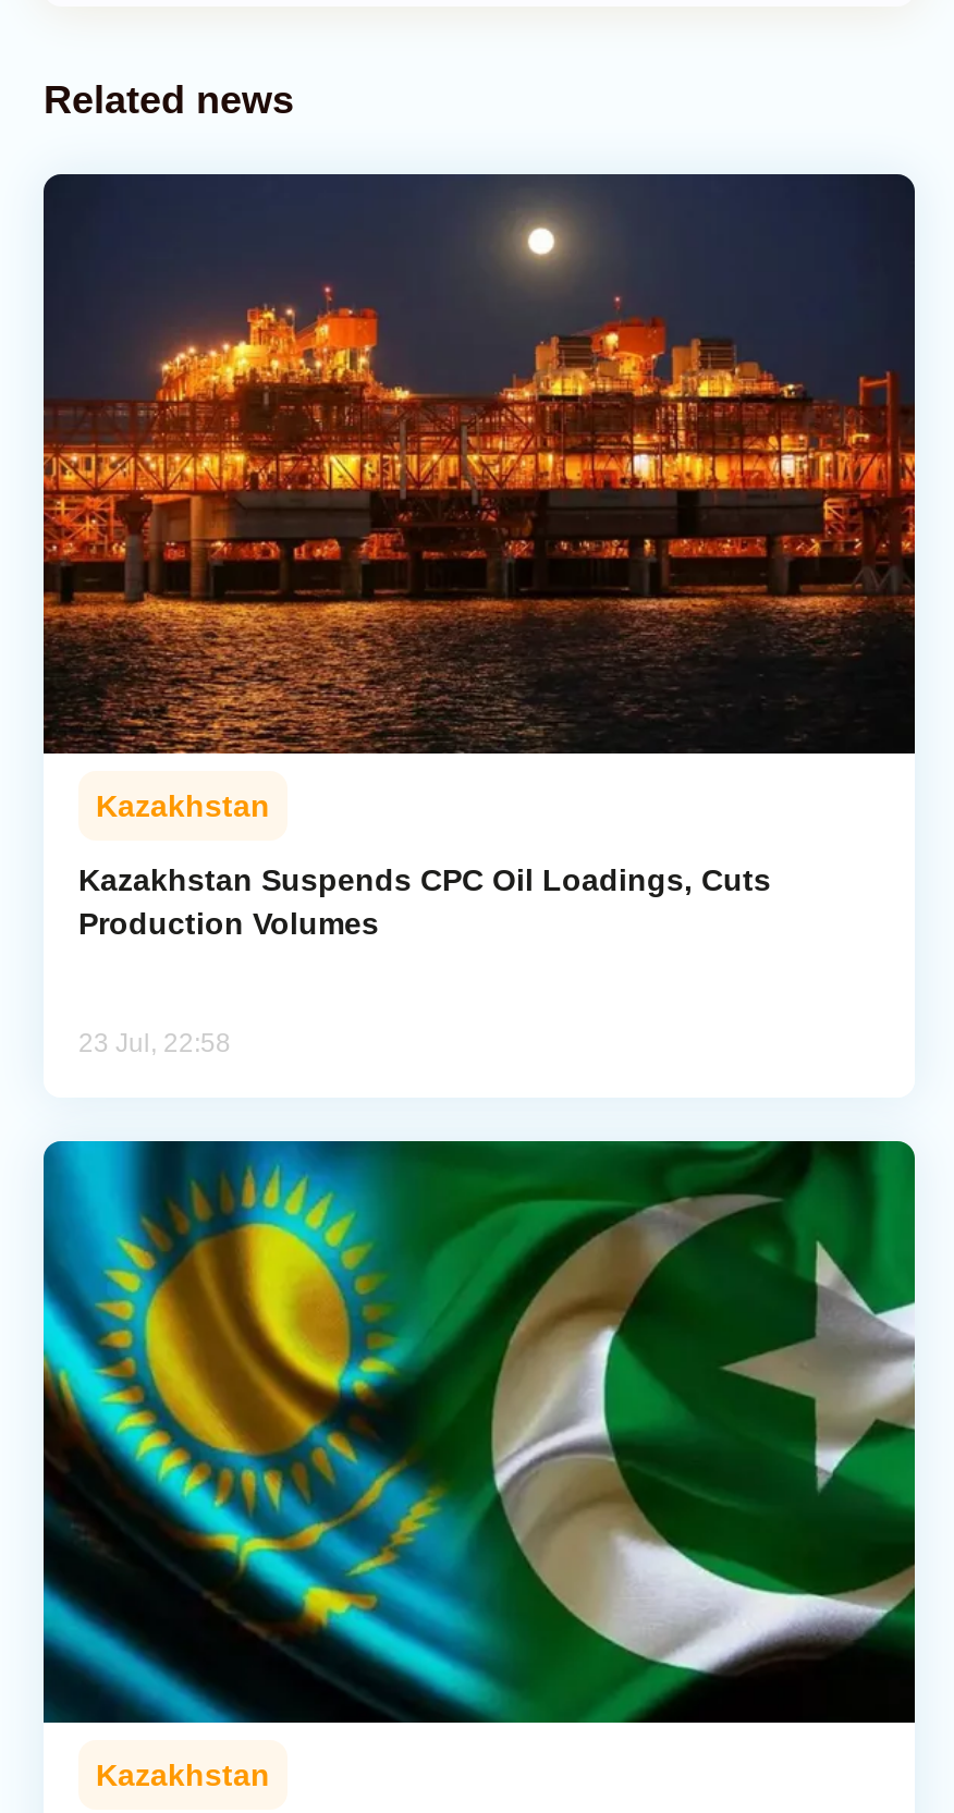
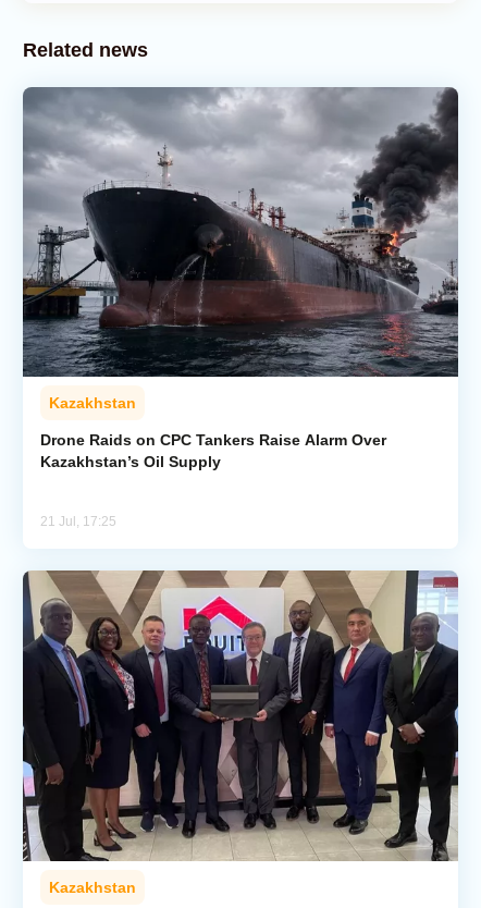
[41,172,917,756] [image] -> [22,87,458,378] [image]
[78,863,771,941] Kazakhstan Suspends CPC Oil Loadings, Cuts | Production Volumes -> [40,431,386,471] Drone Raids on CPC Tankers Raise Alarm Over | Kazakhstan’s Oil Supply
[78,1028,231,1059] 23 Jul, 22:58 -> [40,514,116,529] 21 Jul, 17:25
[41,1139,917,1725] [image] -> [22,569,459,862] [image]

